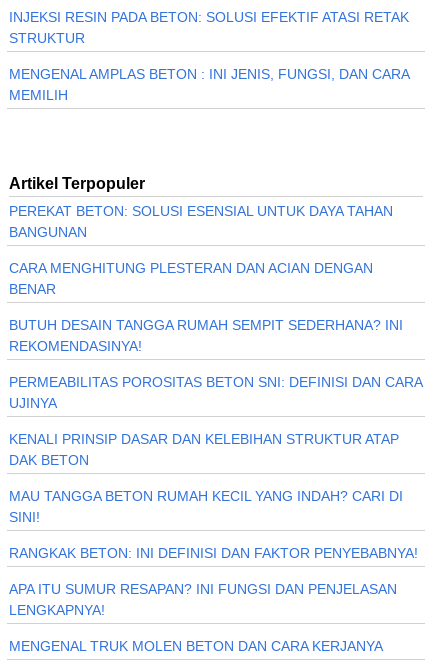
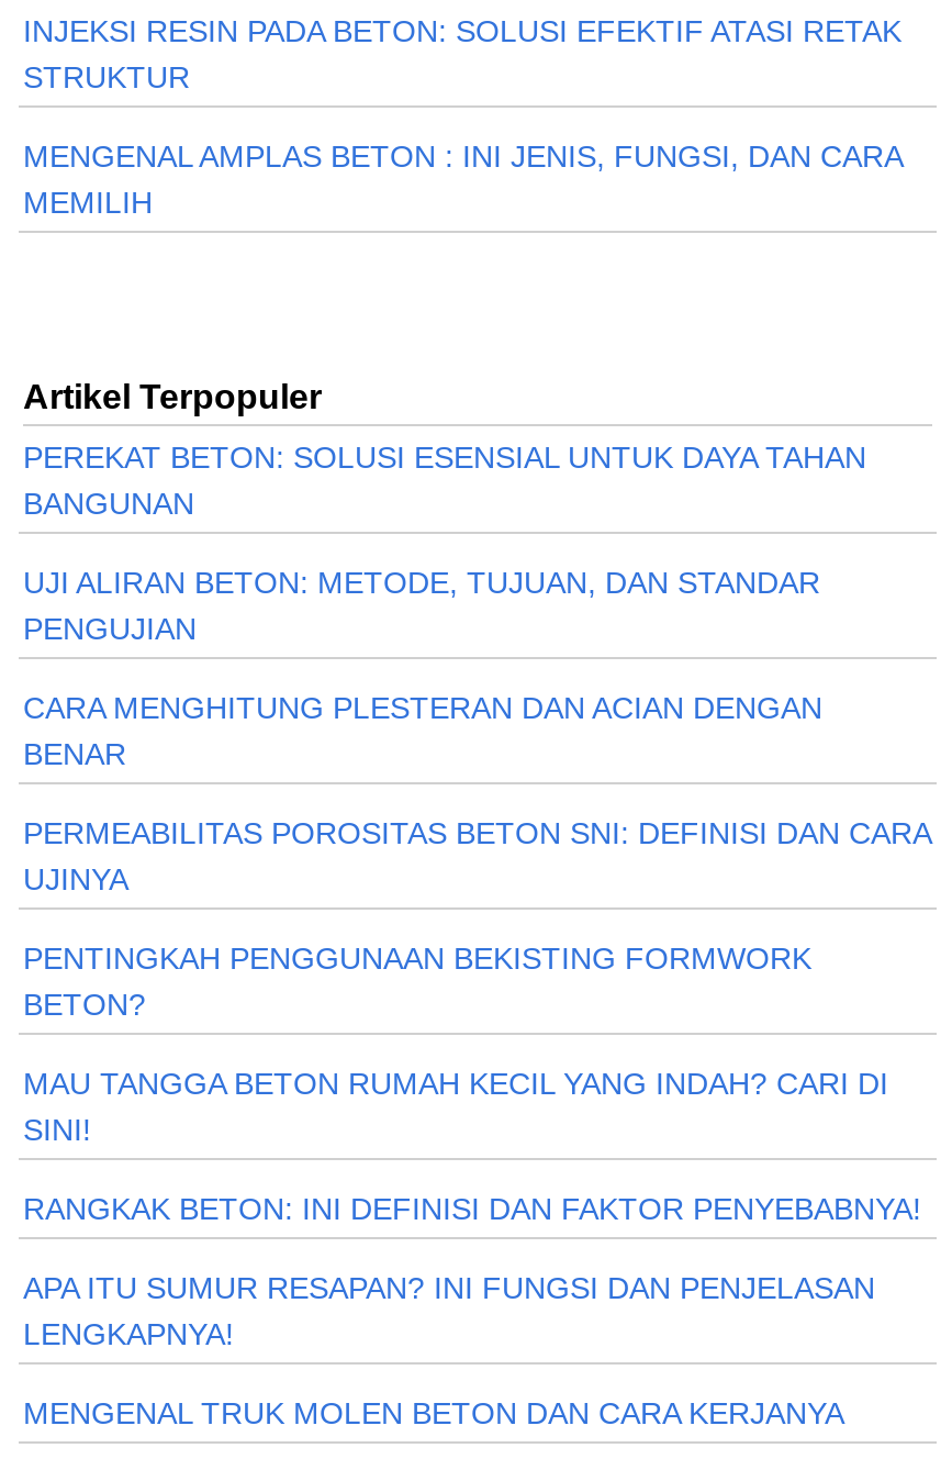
none -> [23,565,820,646] UJI ALIRAN BETON: METODE, TUJUAN, DAN STANDAR | PENGUJIAN
moved [9,260,373,297] -> [23,690,822,772]: CARA MENGHITUNG PLESTERAN DAN ACIAN DENGAN | BENAR
[9,317,403,354] BUTUH DESAIN TANGGA RUMAH SEMPIT SEDERHANA? INI | REKOMENDASINYA! -> none
[9,431,399,468] KENALI PRINSIP DASAR DAN KELEBIHAN STRUKTUR ATAP | DAK BETON -> [23,941,811,1022] PENTINGKAH PENGGUNAAN BEKISTING FORMWORK | BETON?

